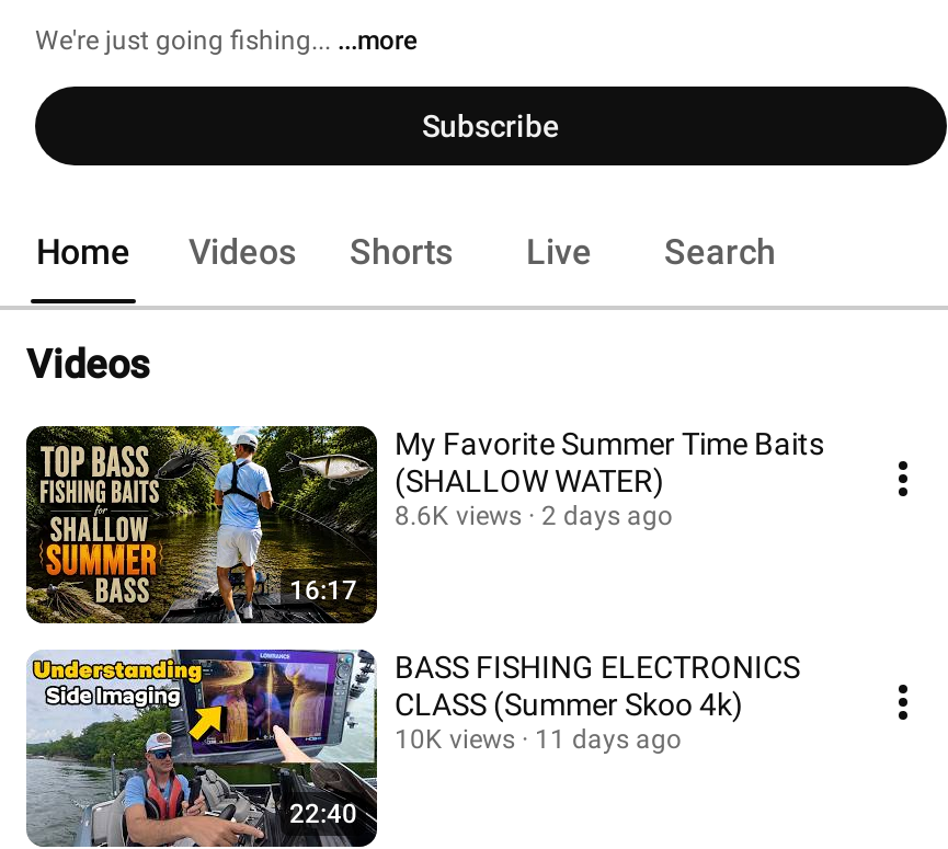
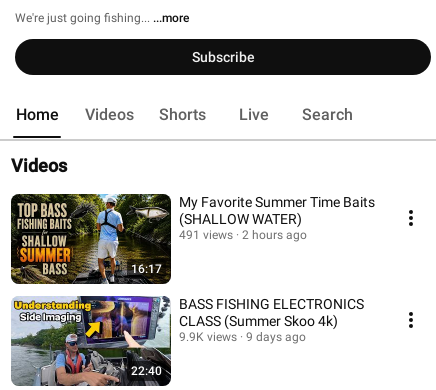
[395,501,522,531] 8.6K views -> [179,228,233,242] 491 views
[541,501,673,531] 2 days ago -> [242,228,307,242] 2 hours ago
[395,724,515,755] 10K views -> [179,330,237,344] 9.9K views
[535,724,682,755] 11 days ago -> [246,330,306,344] 9 days ago

